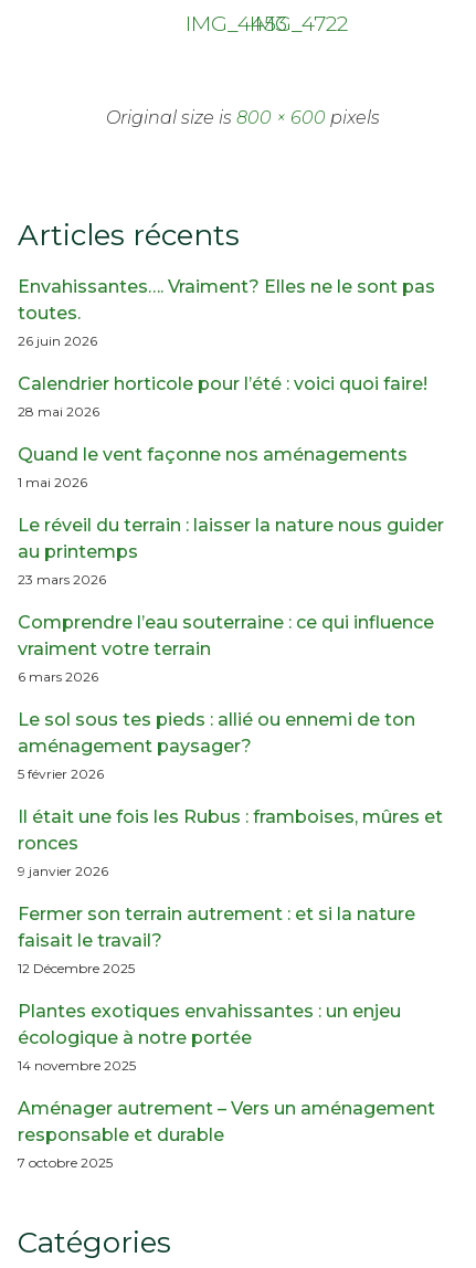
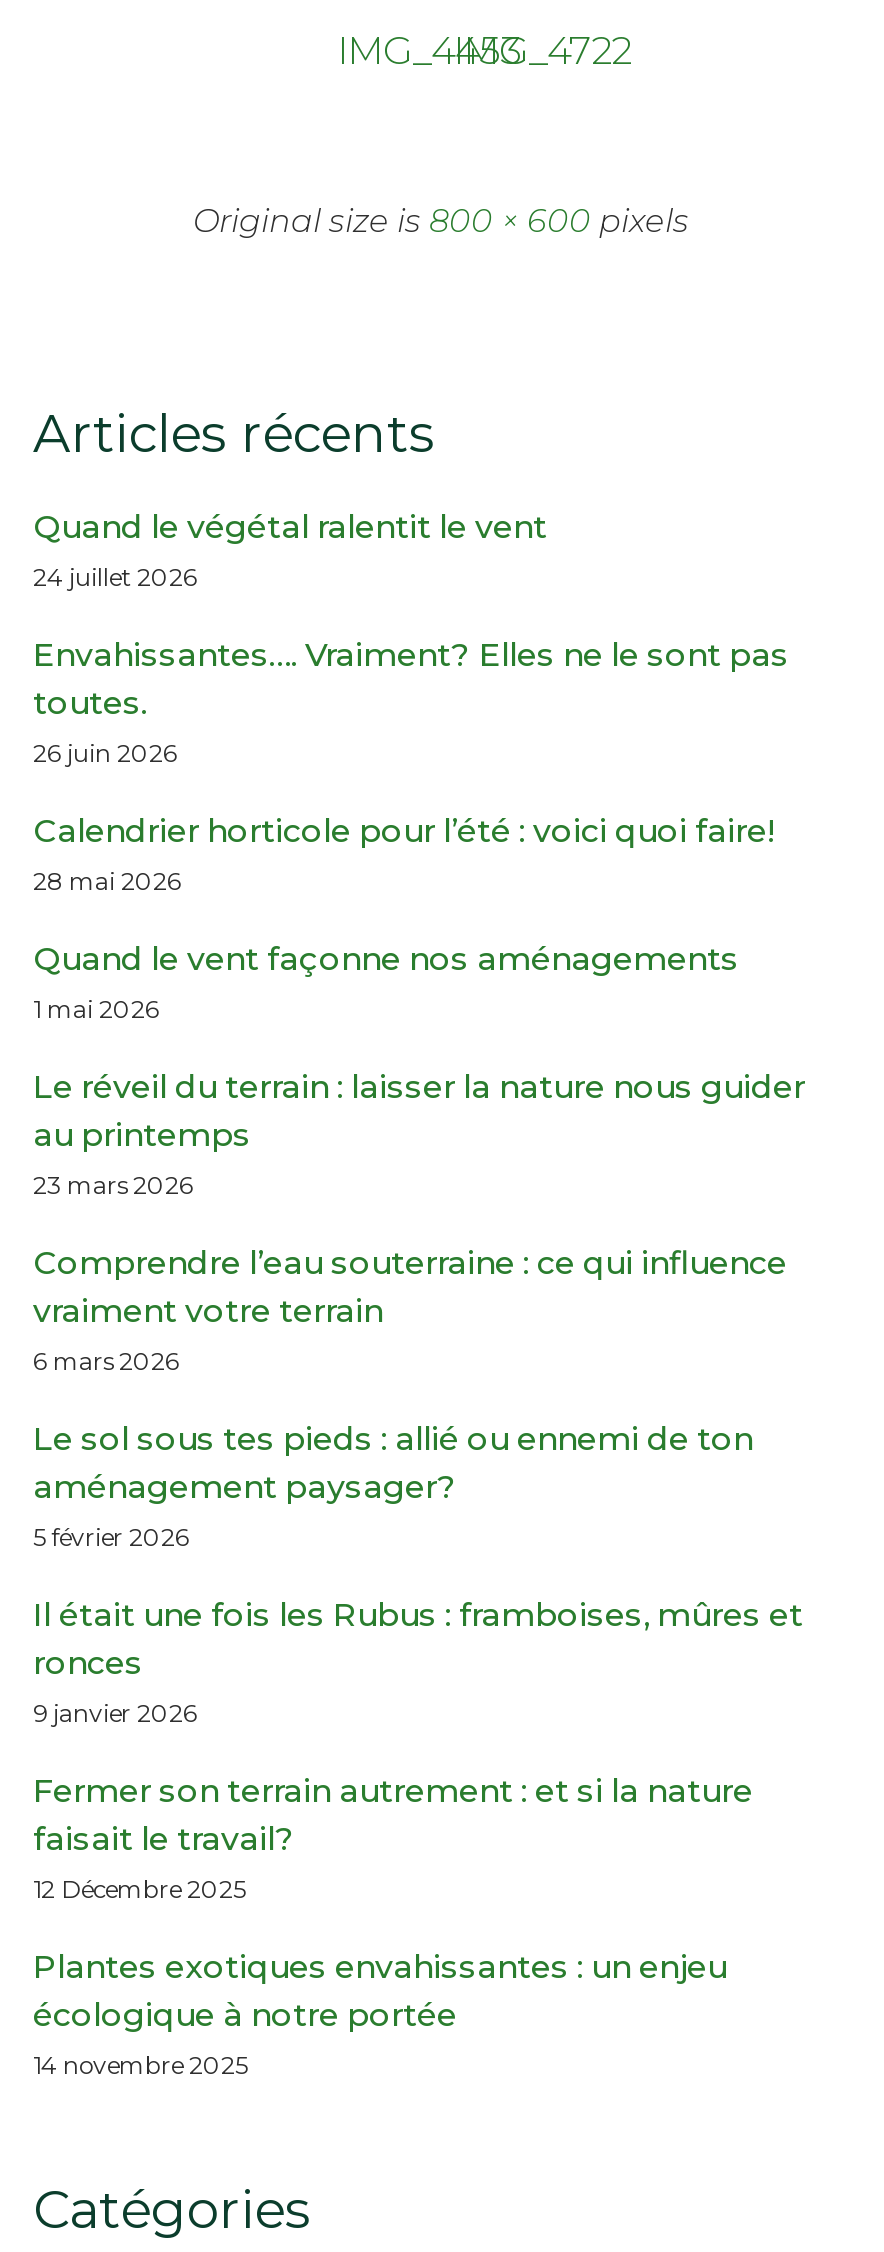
none -> [33,508,547,592] Quand le végétal ralentit le vent | 24 juillet 2026
moved [18,276,444,1074] -> [33,636,805,2080]: Envahissantes…. Vraiment? Elles ne le sont pas | toutes. | 26 juin 2026 | ... | écologique à notre portée | 14 novembre 2025
[18,1098,435,1171] Aménager autrement – Vers un aménagement | responsable et durable | 7 octobre 2025 -> none

